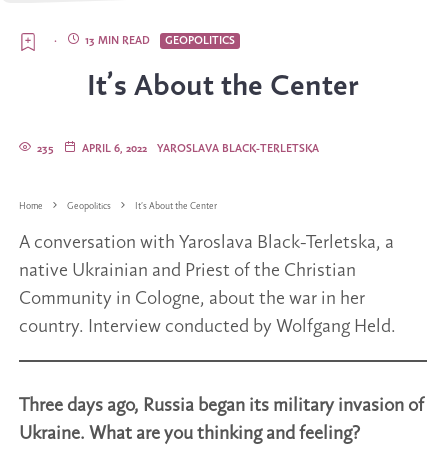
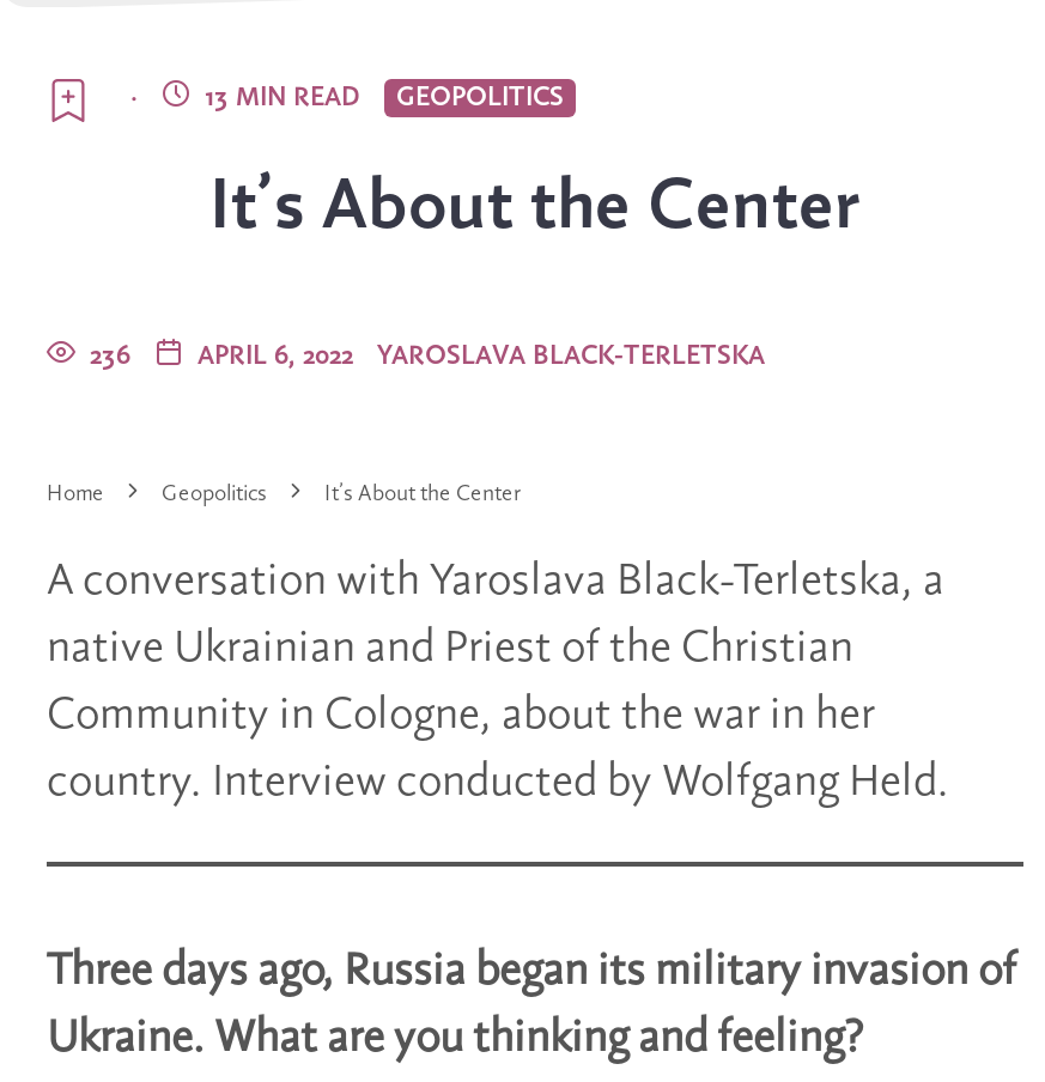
[34,143,54,155] 235 -> [83,342,130,370] 236

